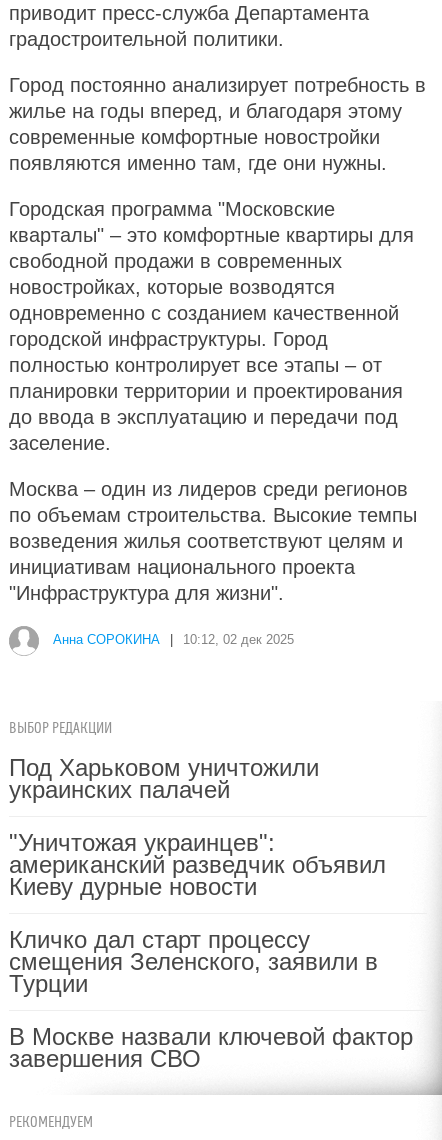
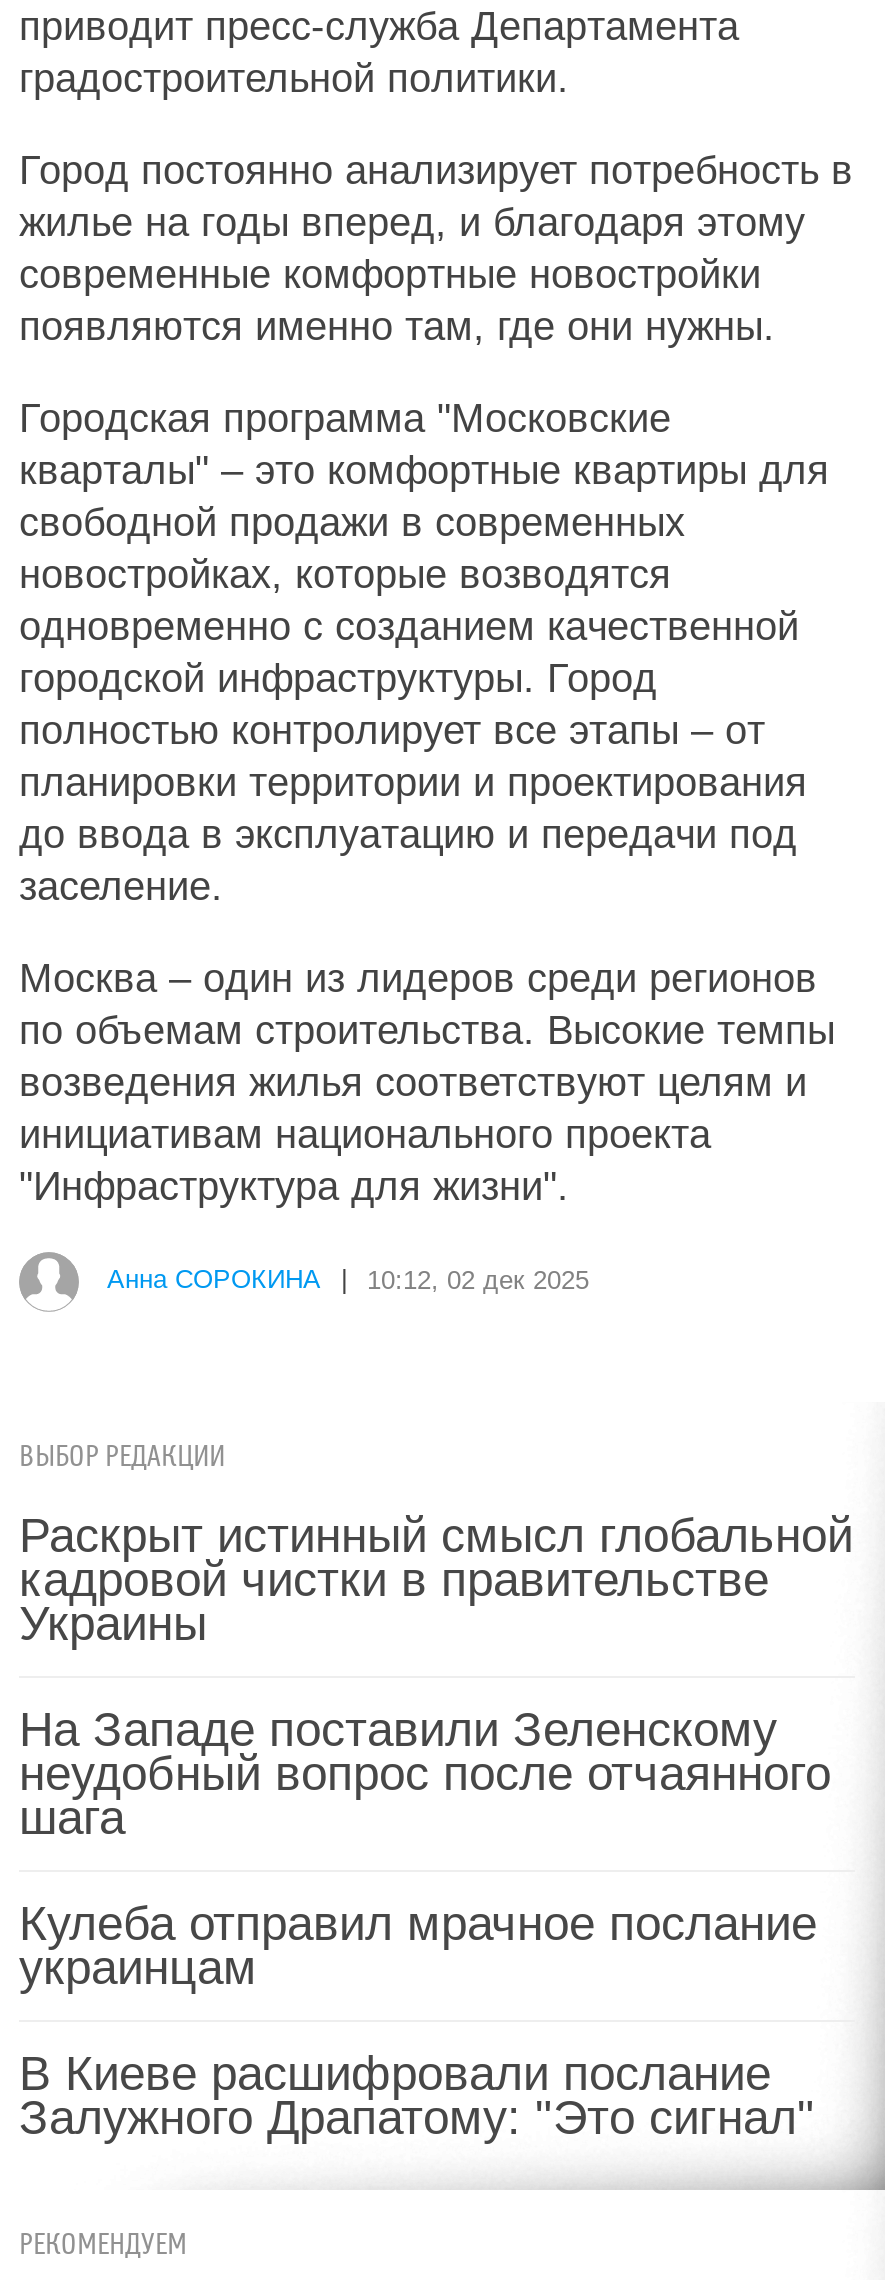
[9,754,319,803] Под Харьковом уничтожили | украинских палачей -> [19,1508,853,1650] Раскрыт истинный смысл глобальной | кадровой чистки в правительстве | Украины
[9,829,386,900] "Уничтожая украинцев": | американский разведчик объявил | Киеву дурные новости -> [19,1702,831,1844] На Западе поставили Зеленскому | неудобный вопрос после отчаянного | шага
[9,926,378,997] Кличко дал старт процессу | смещения Зеленского, заявили в | Турции -> [19,1896,817,1994] Кулеба отправил мрачное послание | украинцам
[9,1023,413,1072] В Москве назвали ключевой фактор | завершения СВО -> [19,2046,815,2144] В Киеве расшифровали послание | Залужного Драпатому: "Это сигнал"

